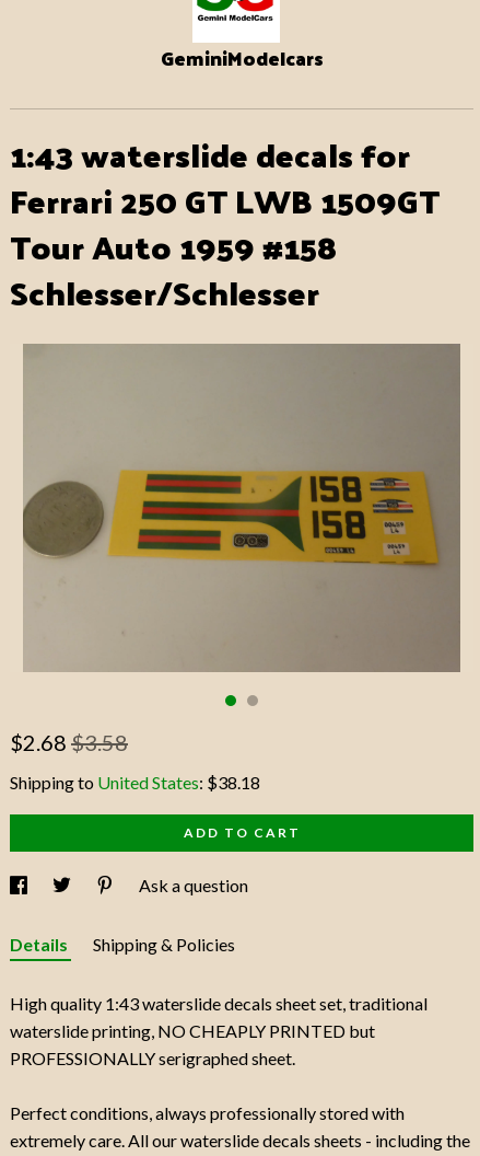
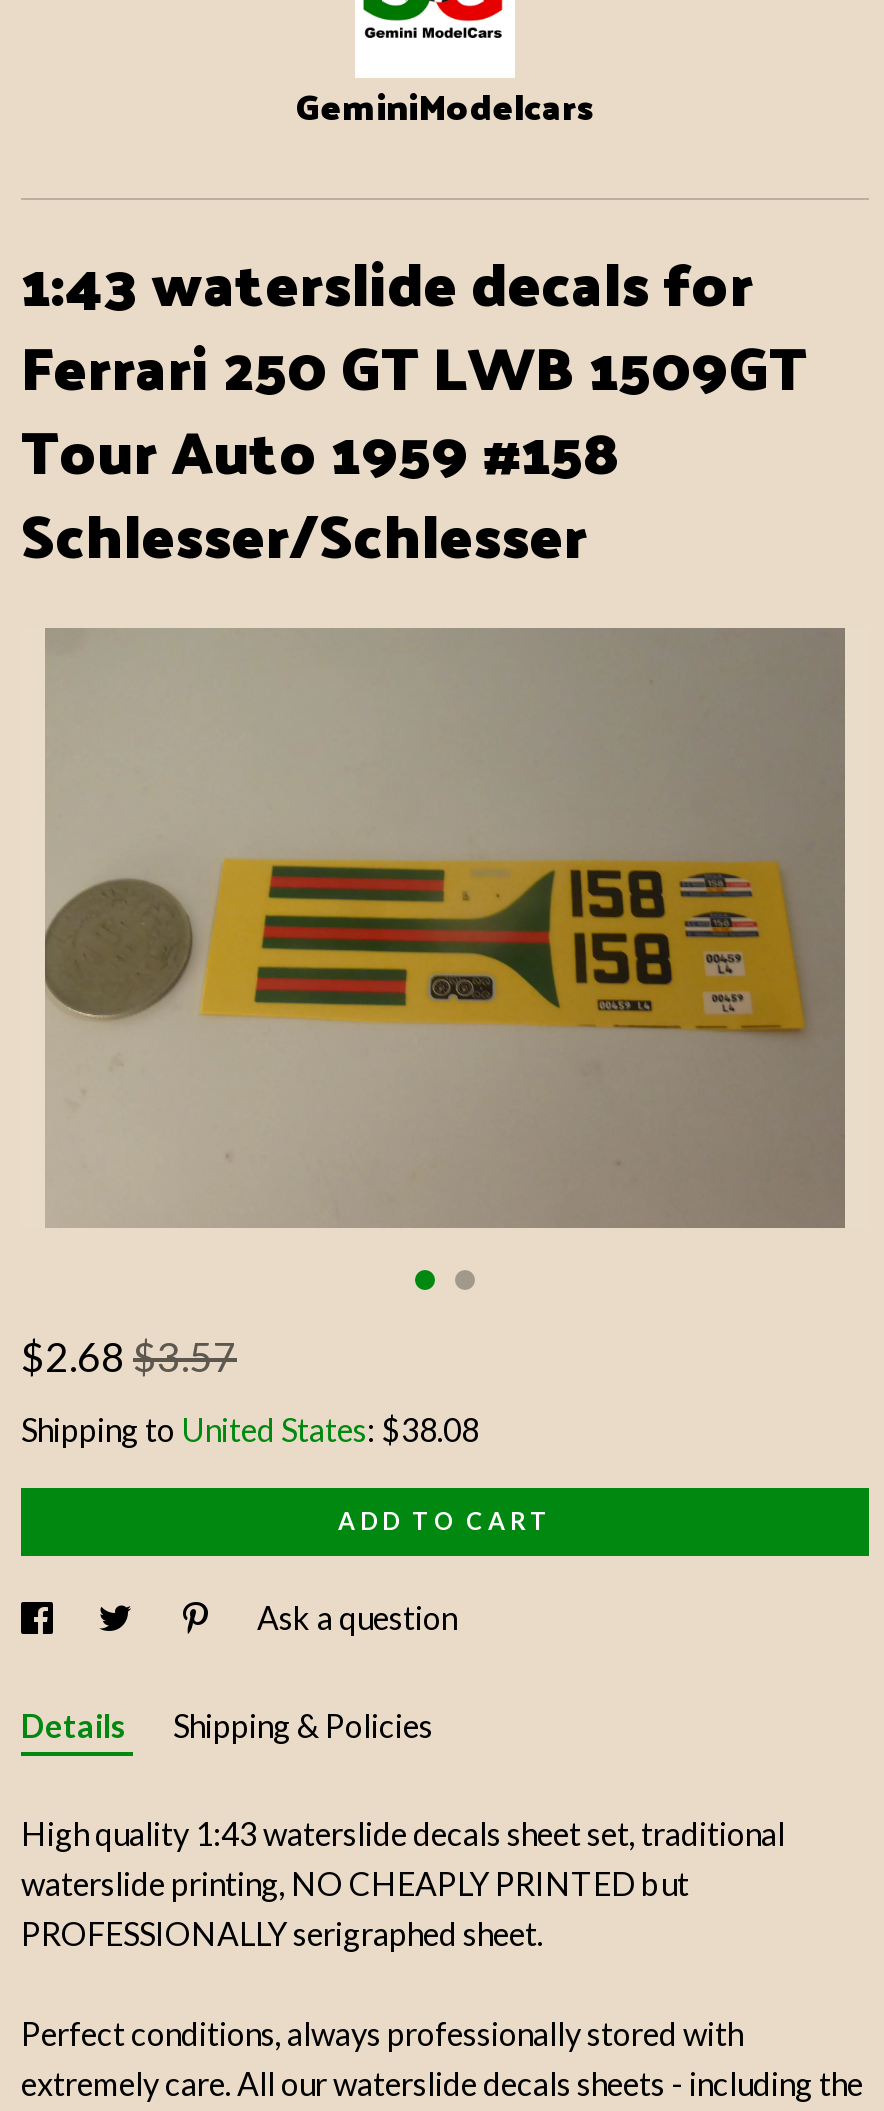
[10,729,128,755] $2.68 $3.58 -> [21,1332,237,1380] $2.68 $3.57
[10,772,260,793] Shipping to United States: $38.18 -> [21,1410,479,1448] Shipping to United States: $38.08

